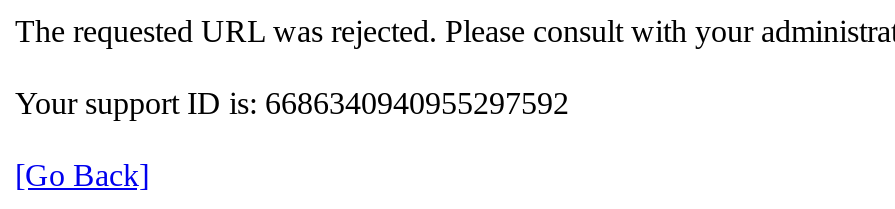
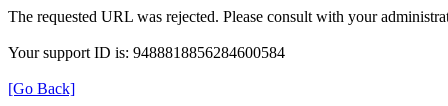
[15,86,569,120] Your support ID is: 6686340940955297592 -> [8,44,285,61] Your support ID is: 9488818856284600584

